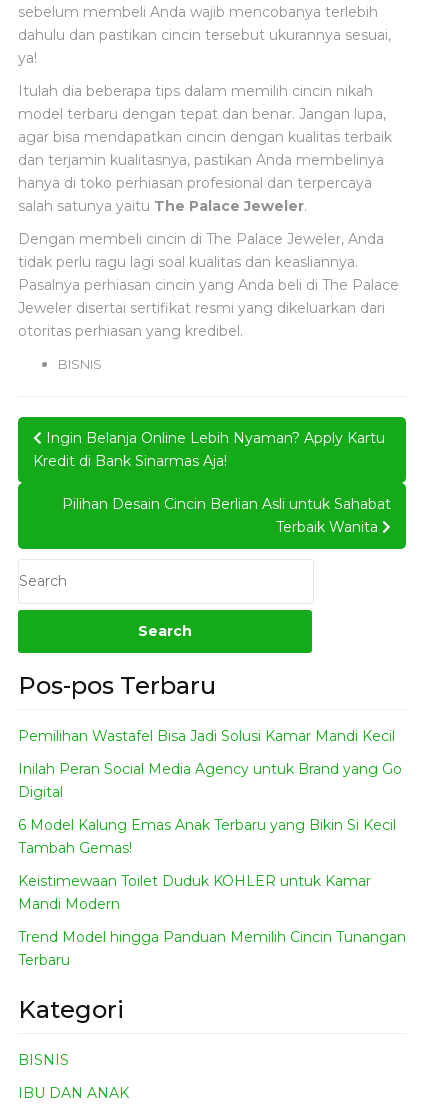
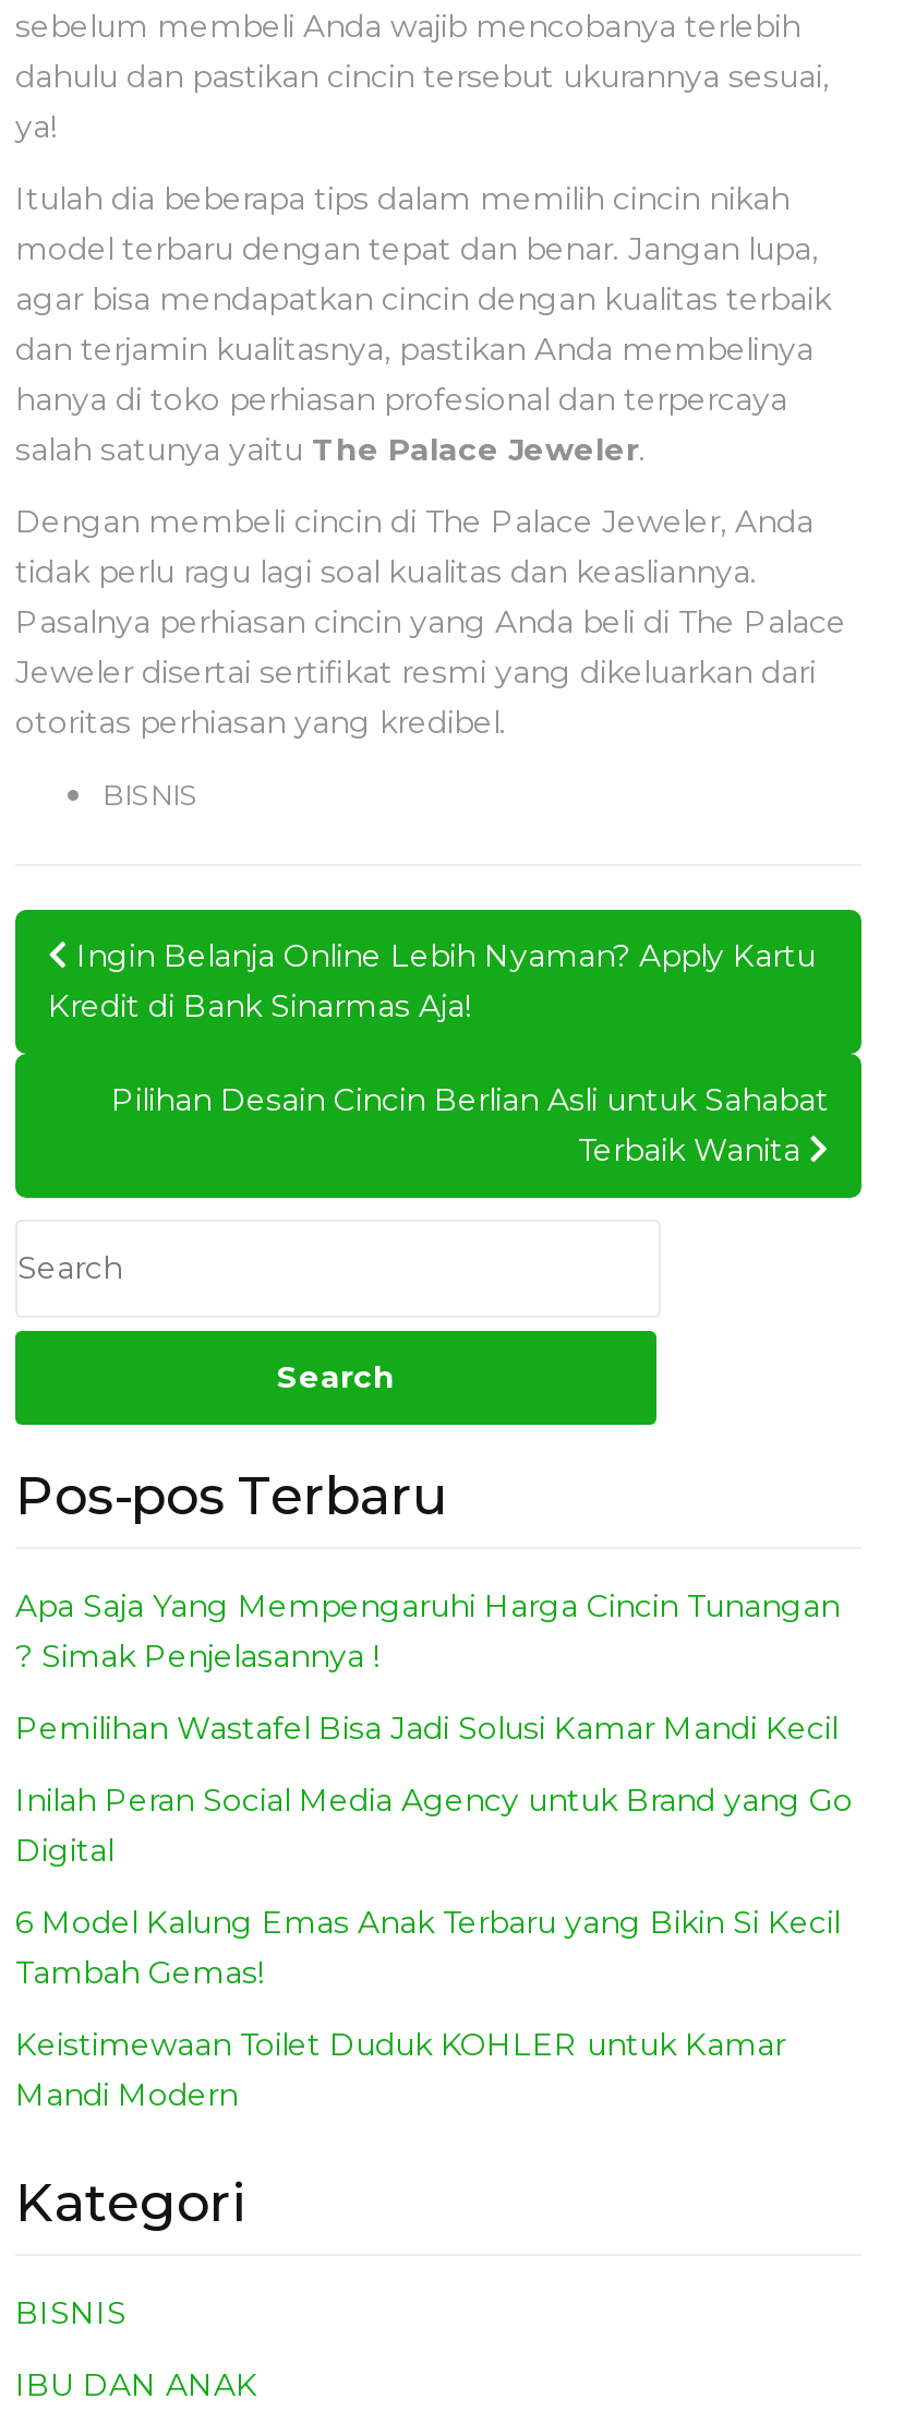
none -> [15,1586,840,1675] Apa Saja Yang Mempengaruhi Harga Cincin Tunangan | ? Simak Penjelasannya !
moved [18,727,402,913] -> [15,1708,853,2114]: Pemilihan Wastafel Bisa Jadi Solusi Kamar Mandi Kecil | Inilah Peran Social Media Agency untuk Brand yang Go | Digital | 6 Model Kalung Emas Anak Terbaru yang Bikin Si Kecil | Tambah Gemas! | Keistimewaan Toilet Duduk KOHLER untuk Kamar | Mandi Modern
[18,928,406,969] Trend Model hingga Panduan Memilih Cincin Tunangan | Terbaru -> none

